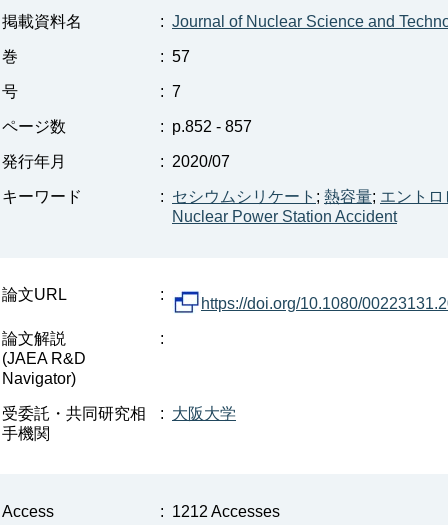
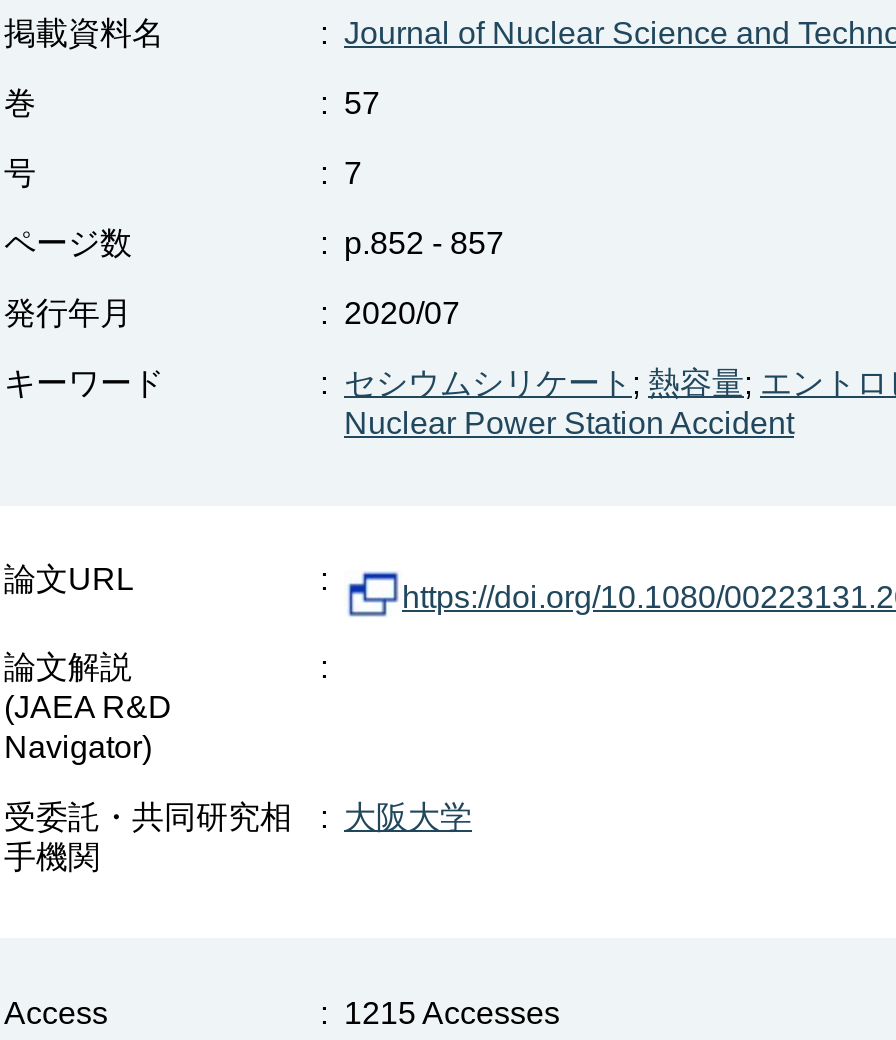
[160,503,280,520] : 1212 Accesses -> [320,995,560,1029] : 1215 Accesses

